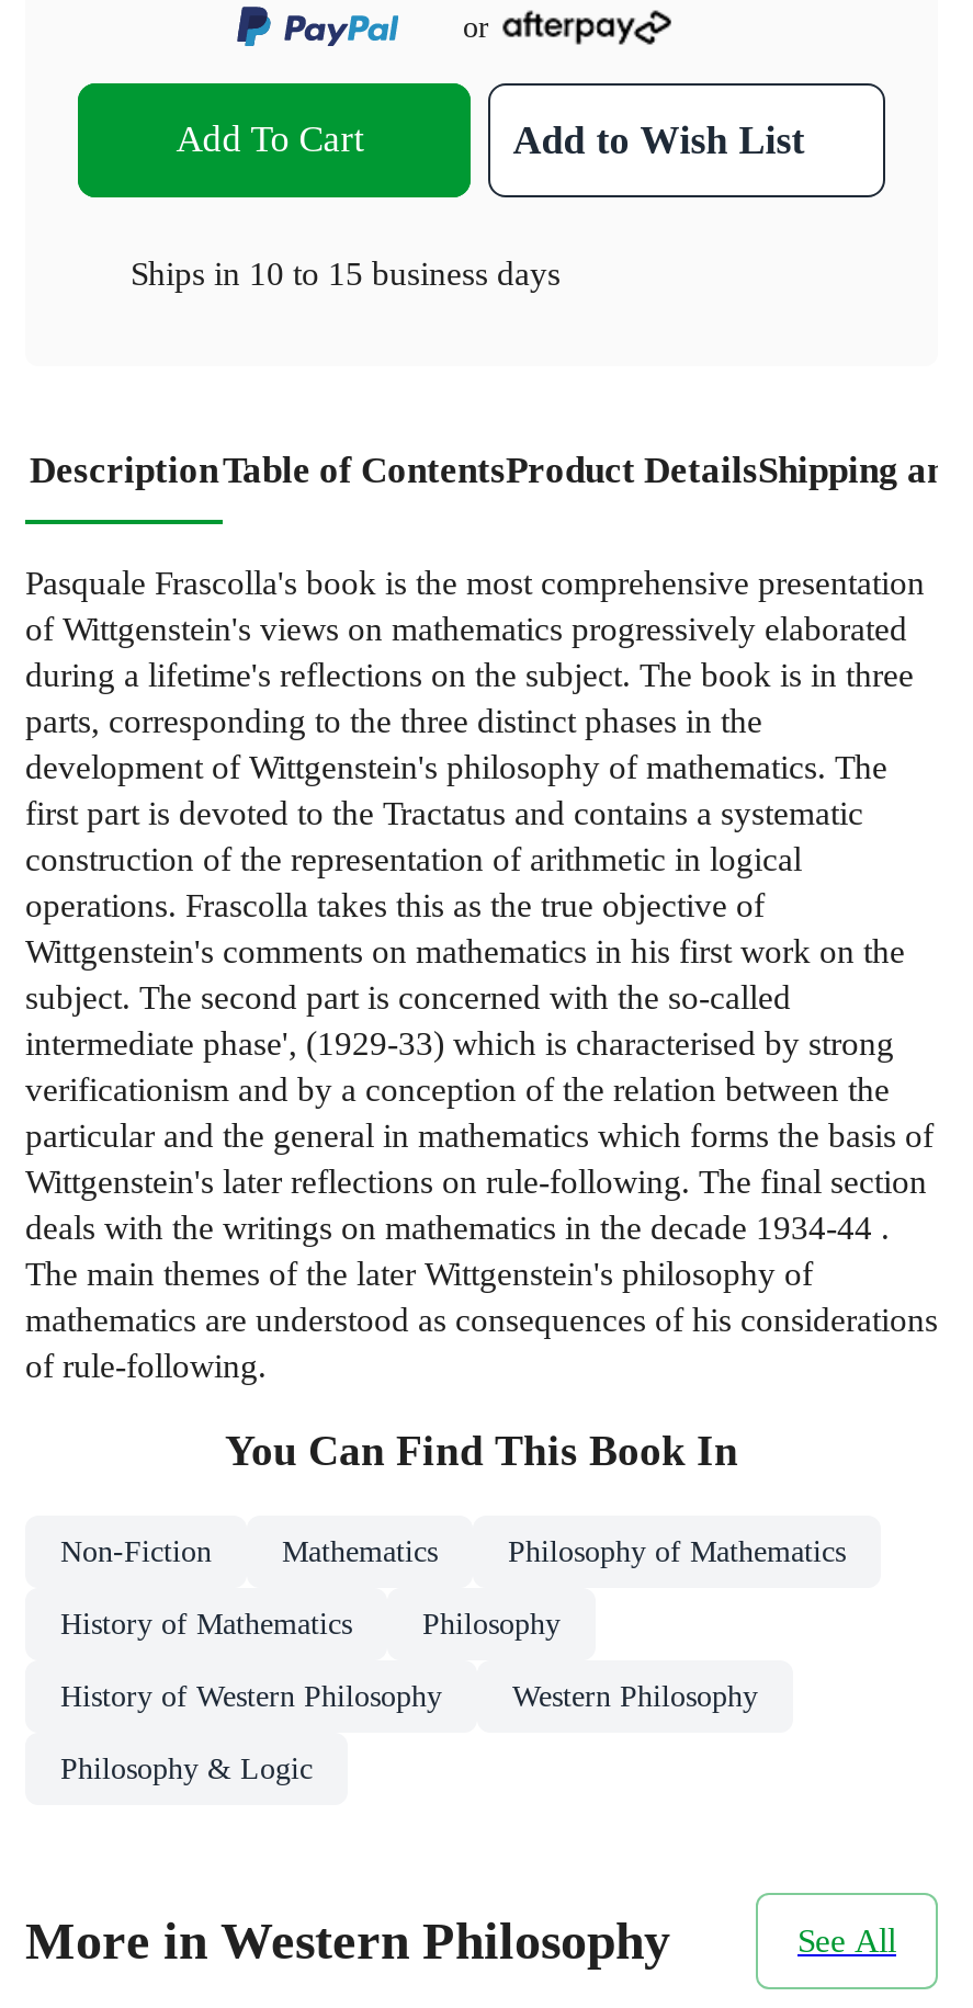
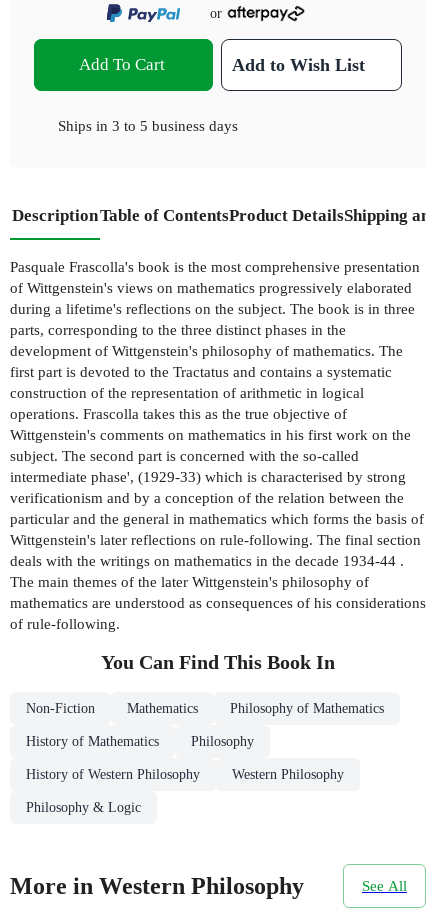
[131,255,561,292] Ships in 10 to 15 business days -> [58,117,238,134] Ships in 3 to 5 business days

